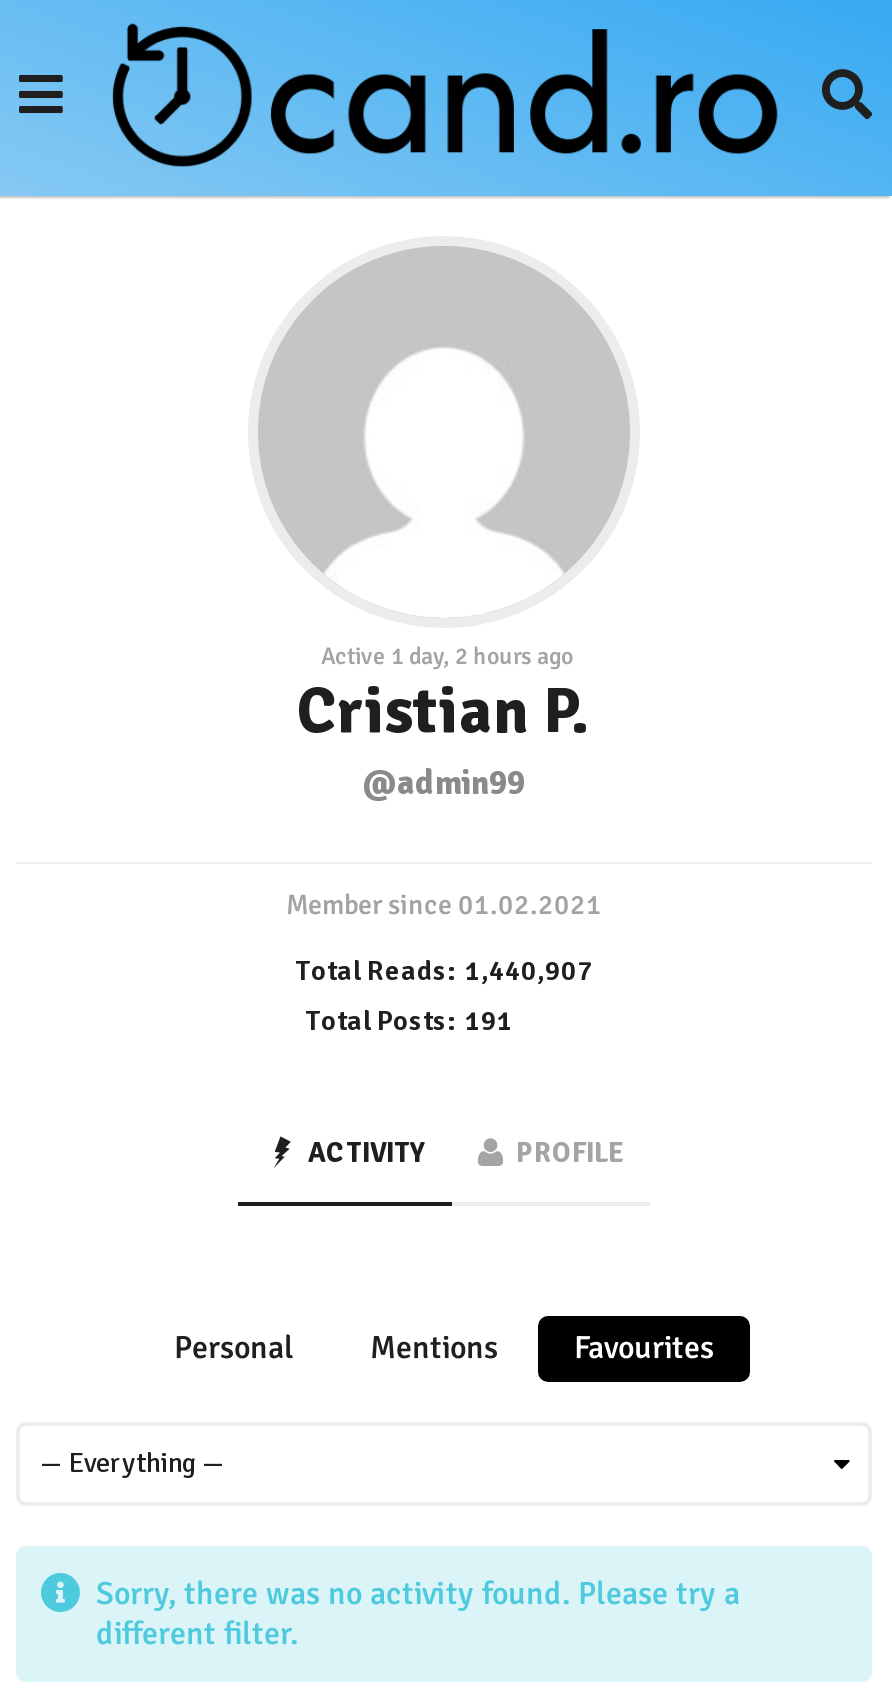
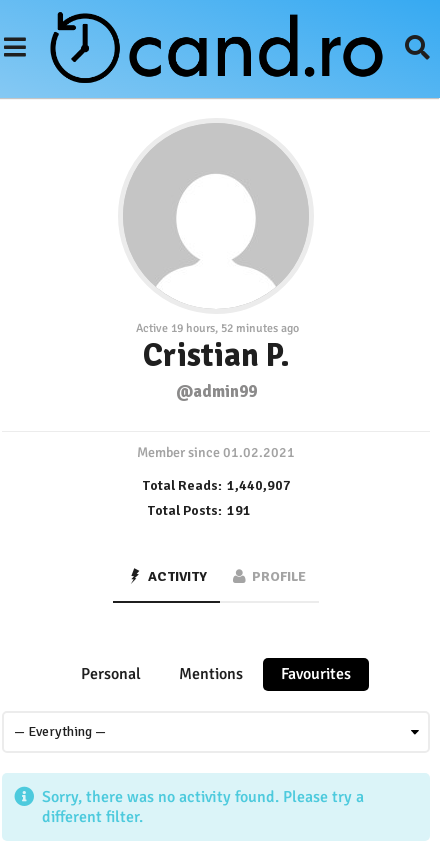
[321,641,573,671] Active 1 day, 2 hours ago -> [136,321,299,336] Active 19 hours, 52 minutes ago

